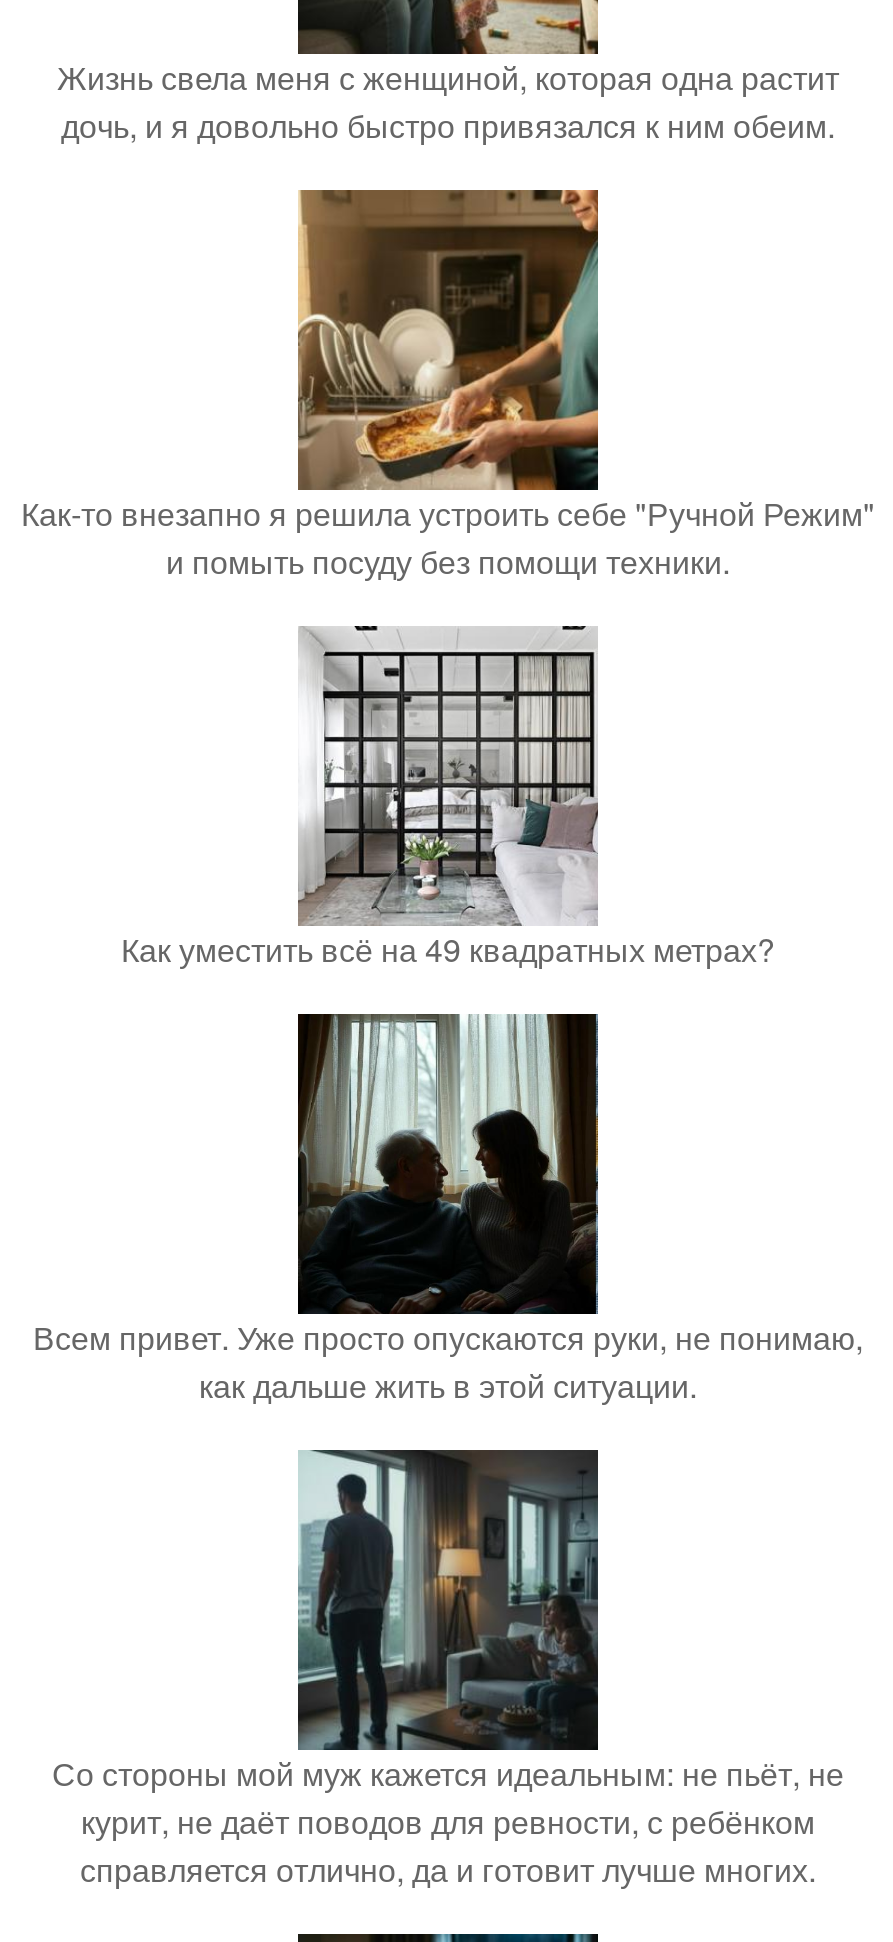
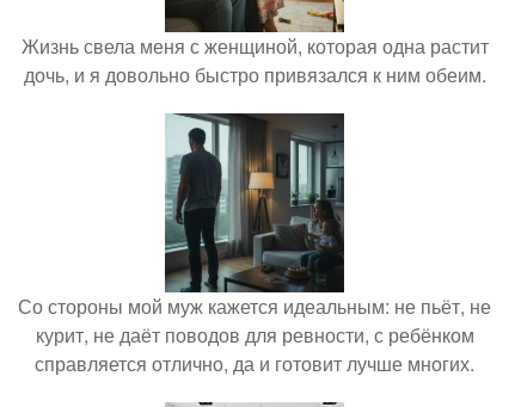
[21,188,875,584] [image] | Как-то внезапно я решила устроить себе "Ручной Режим" | и помыть посуду без помощи техники. -> none
[121,624,775,972] [image] | Как уместить всё на 49 квадратных метрах? -> none
[33,986,863,1408] [image] | Всем привет. Уже просто опускаются руки, не понимаю, | как дальше жить в этой ситуации. -> none

